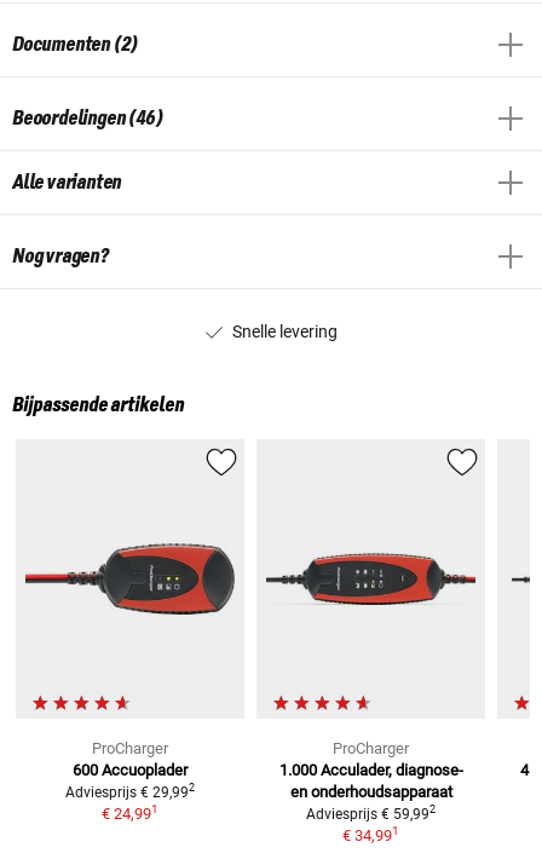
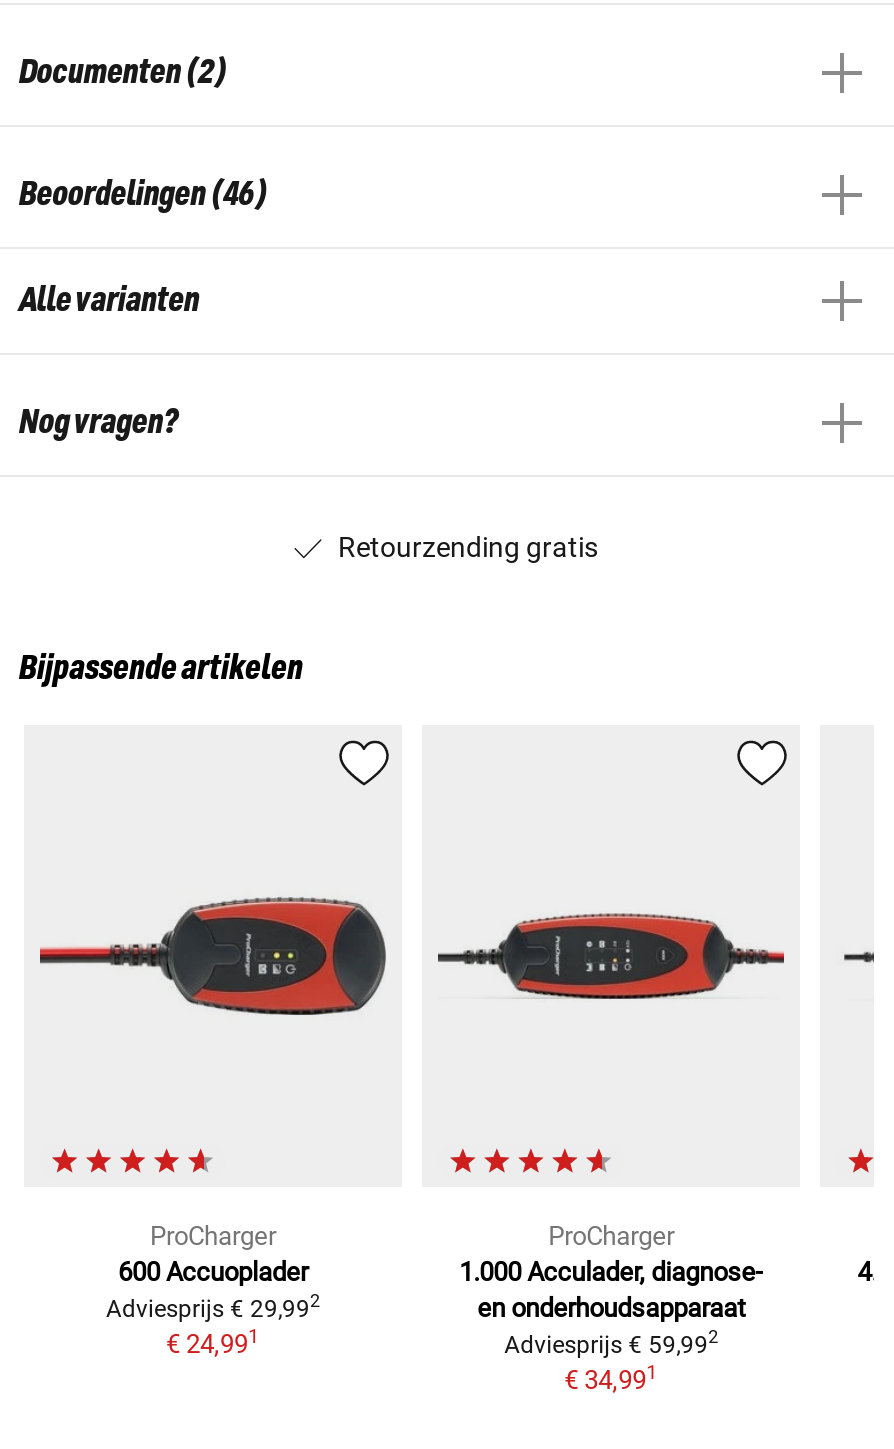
[232,322,337,341] Snelle levering -> [338,531,598,563] Retourzending gratis

